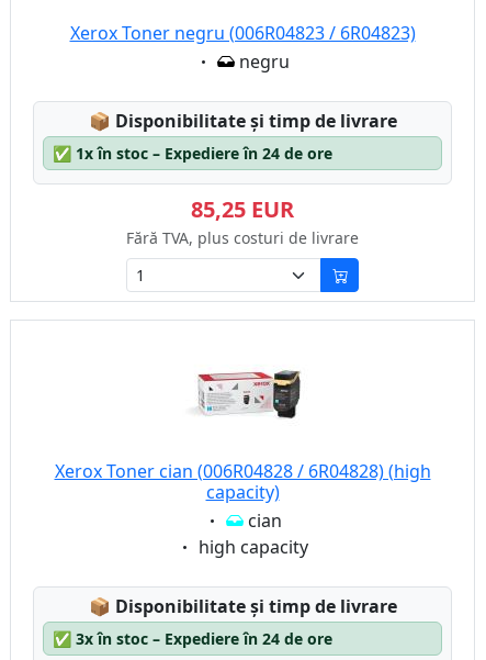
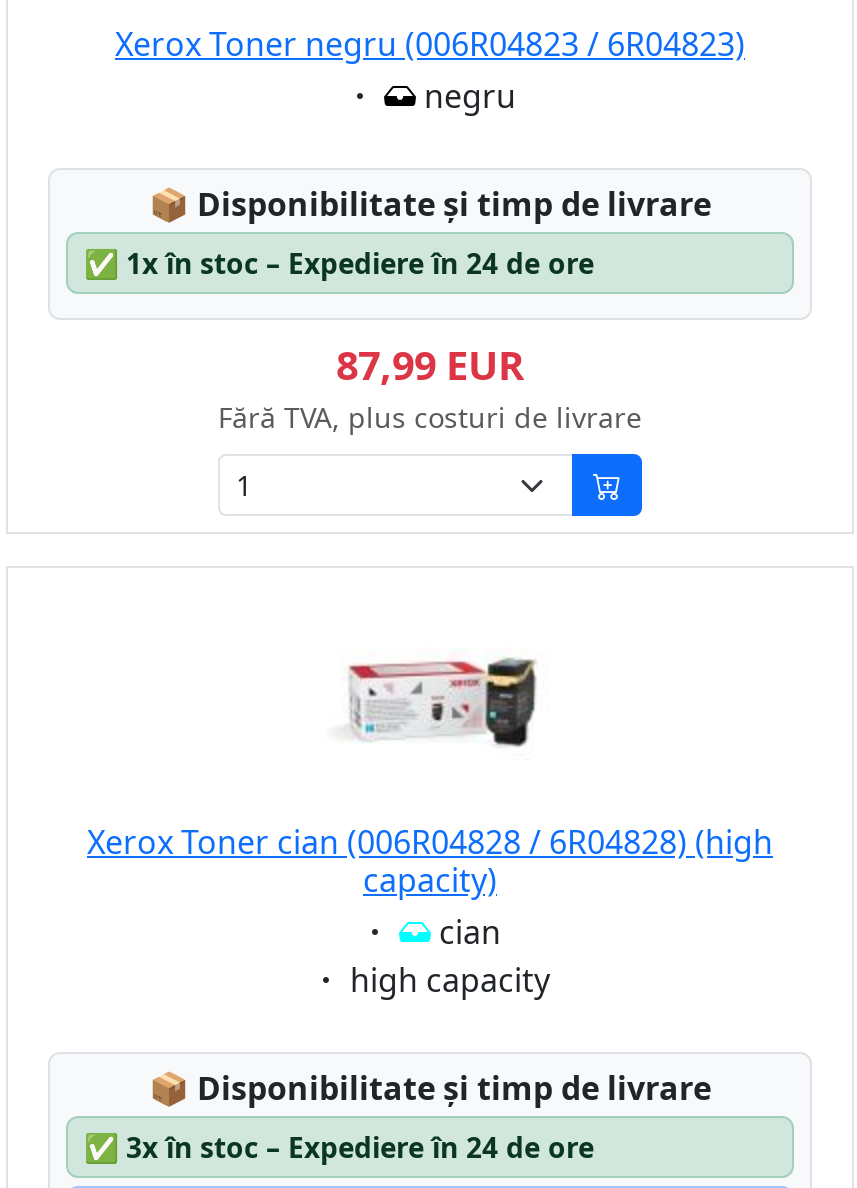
[191,194,294,224] 85,25 EUR -> [336,338,524,392] 87,99 EUR

